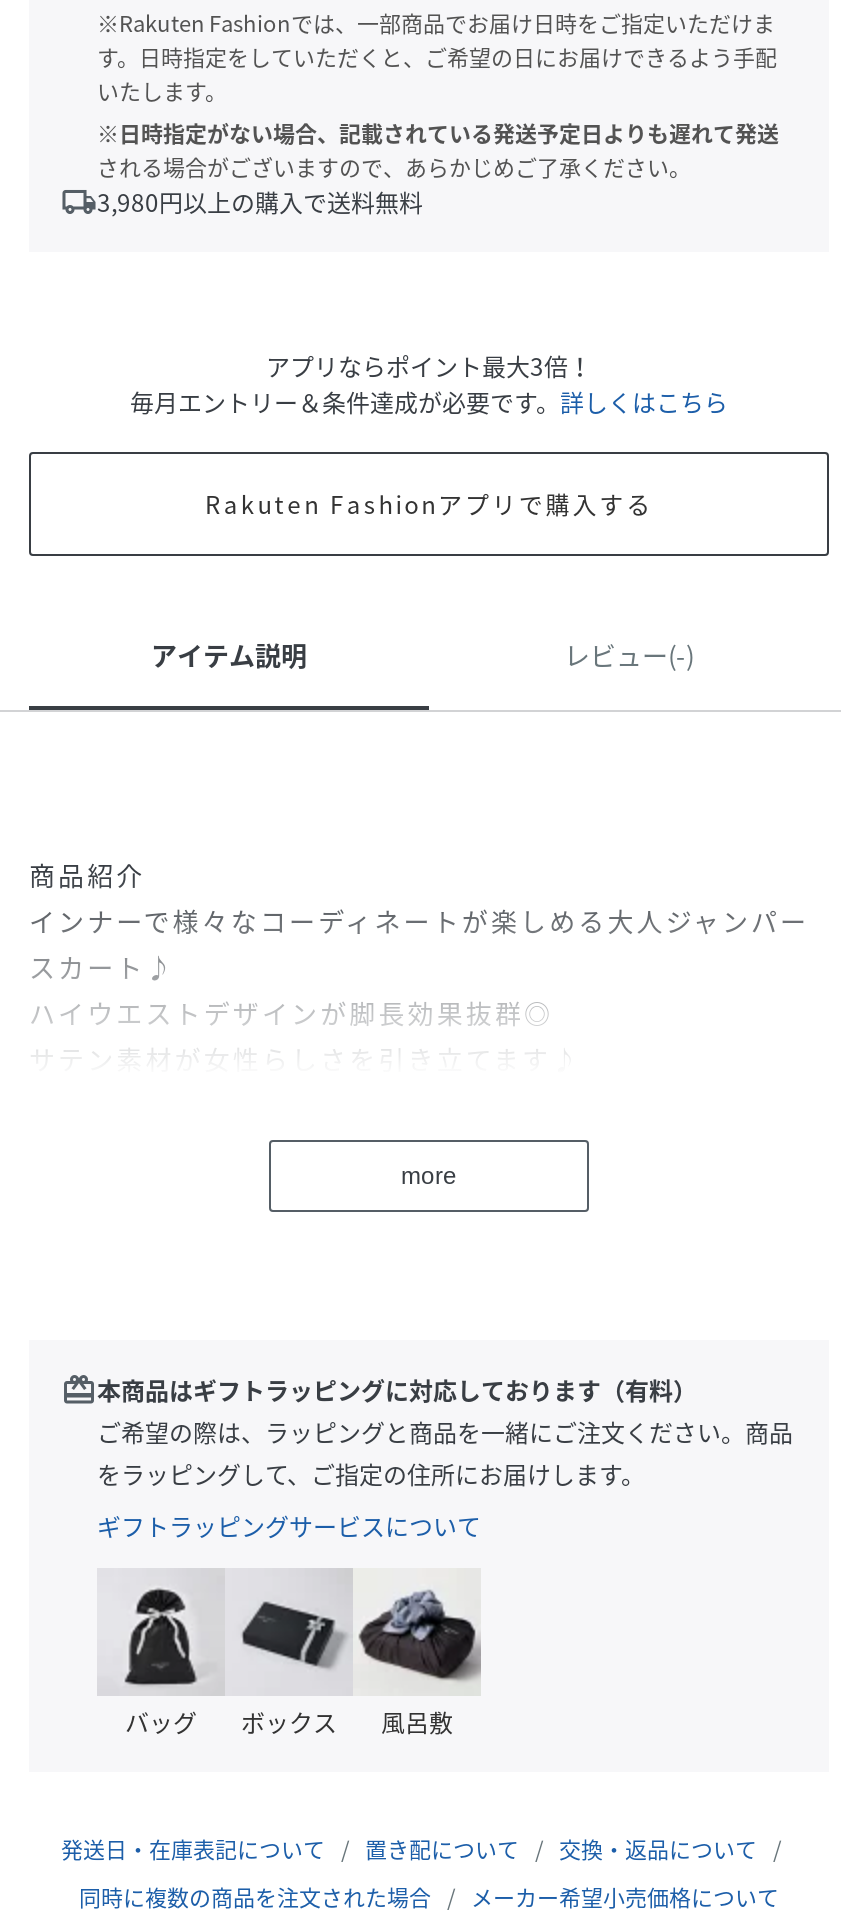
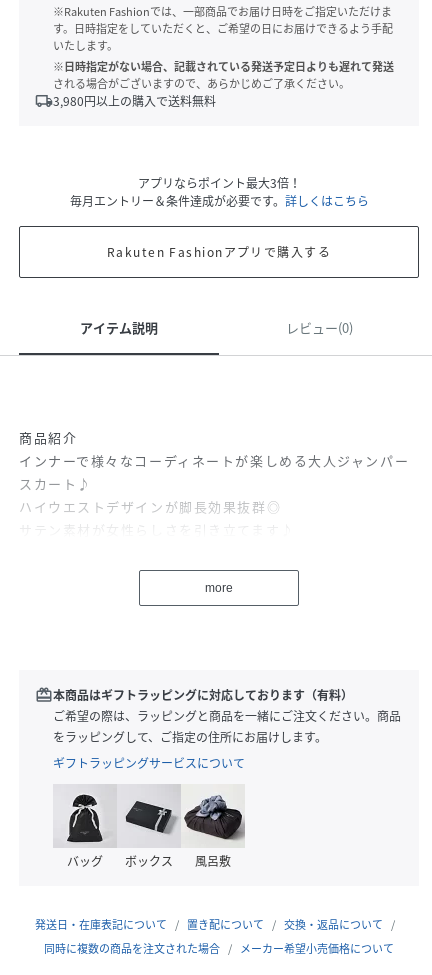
[564,636,694,674] レビュー(-) -> [285,318,352,337] レビュー(0)

